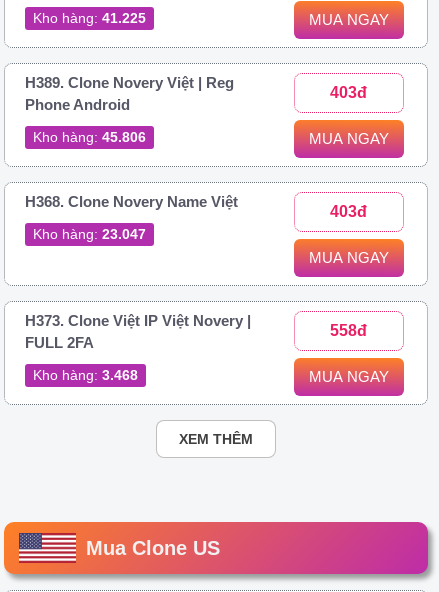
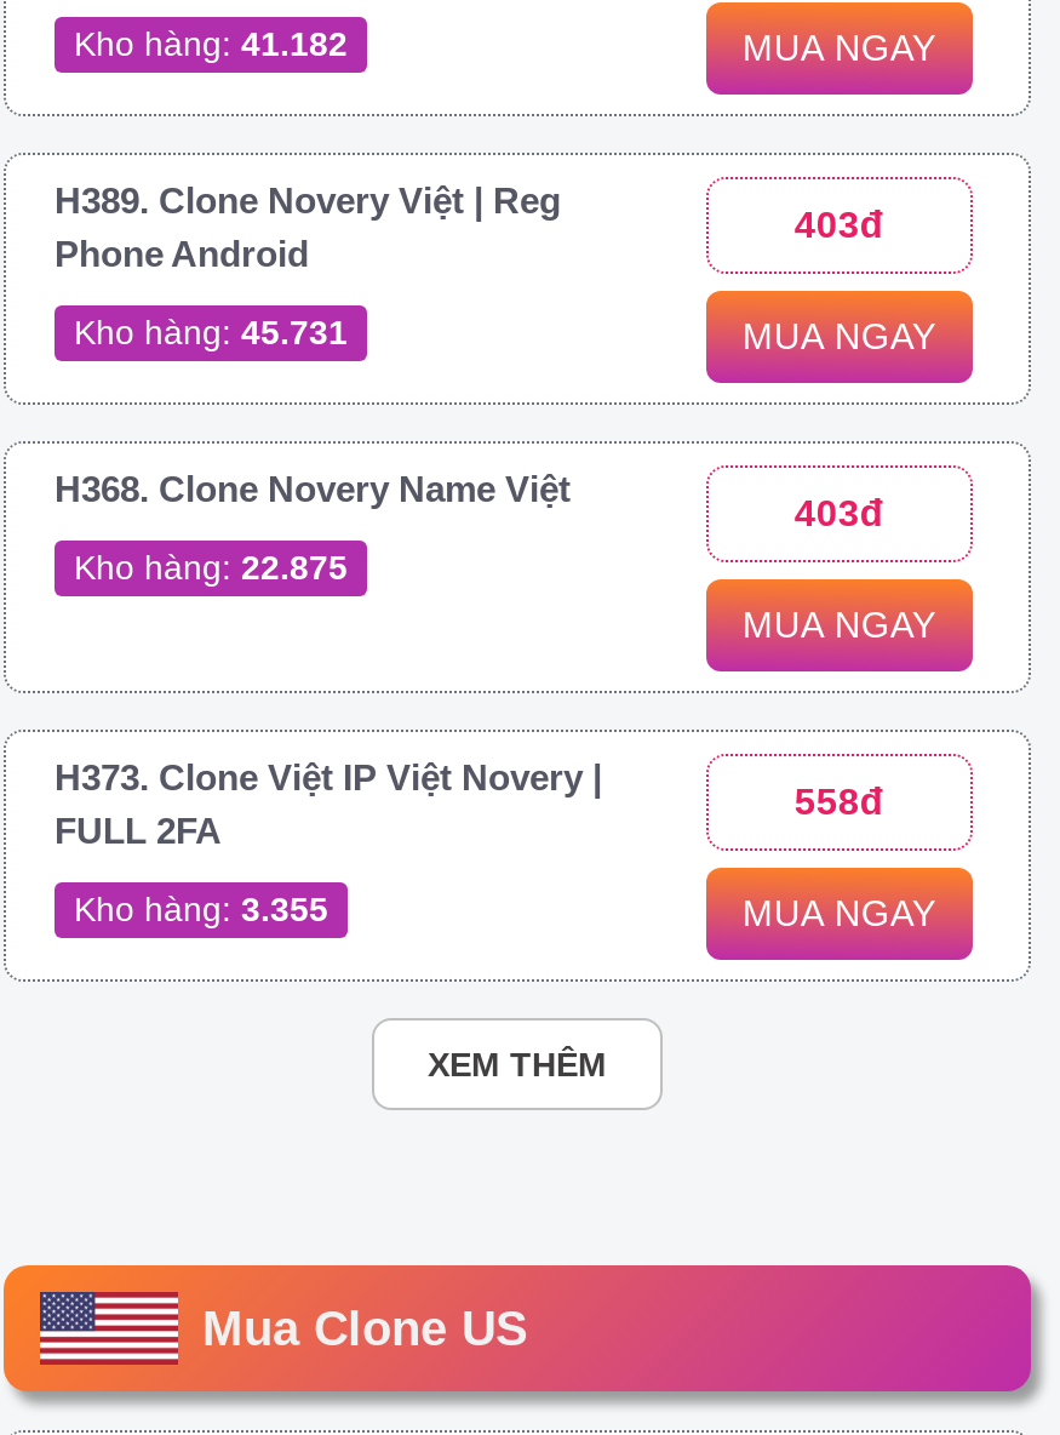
[33,10,146,26] Kho hàng: 41.225 -> [74,25,348,64] Kho hàng: 41.182
[33,129,146,145] Kho hàng: 45.806 -> [74,313,348,352] Kho hàng: 45.731
[33,226,146,242] Kho hàng: 23.047 -> [74,548,348,587] Kho hàng: 22.875
[33,367,138,383] Kho hàng: 3.468 -> [74,890,328,929] Kho hàng: 3.355

